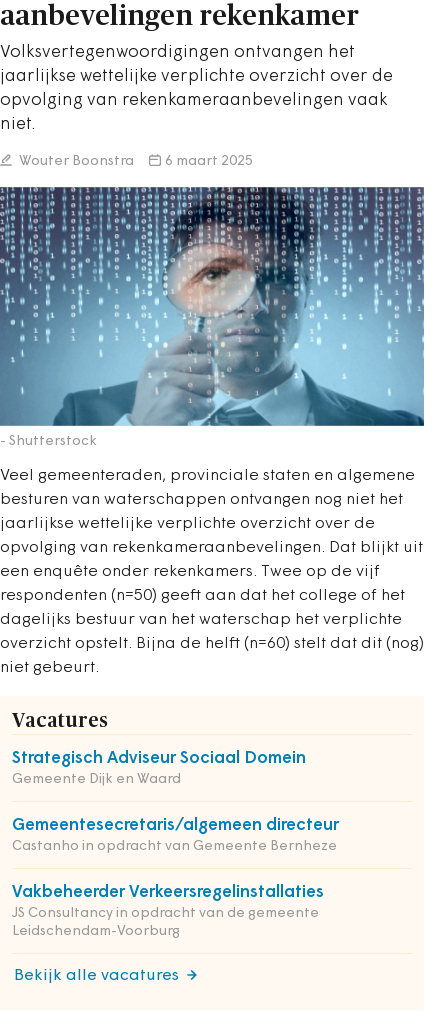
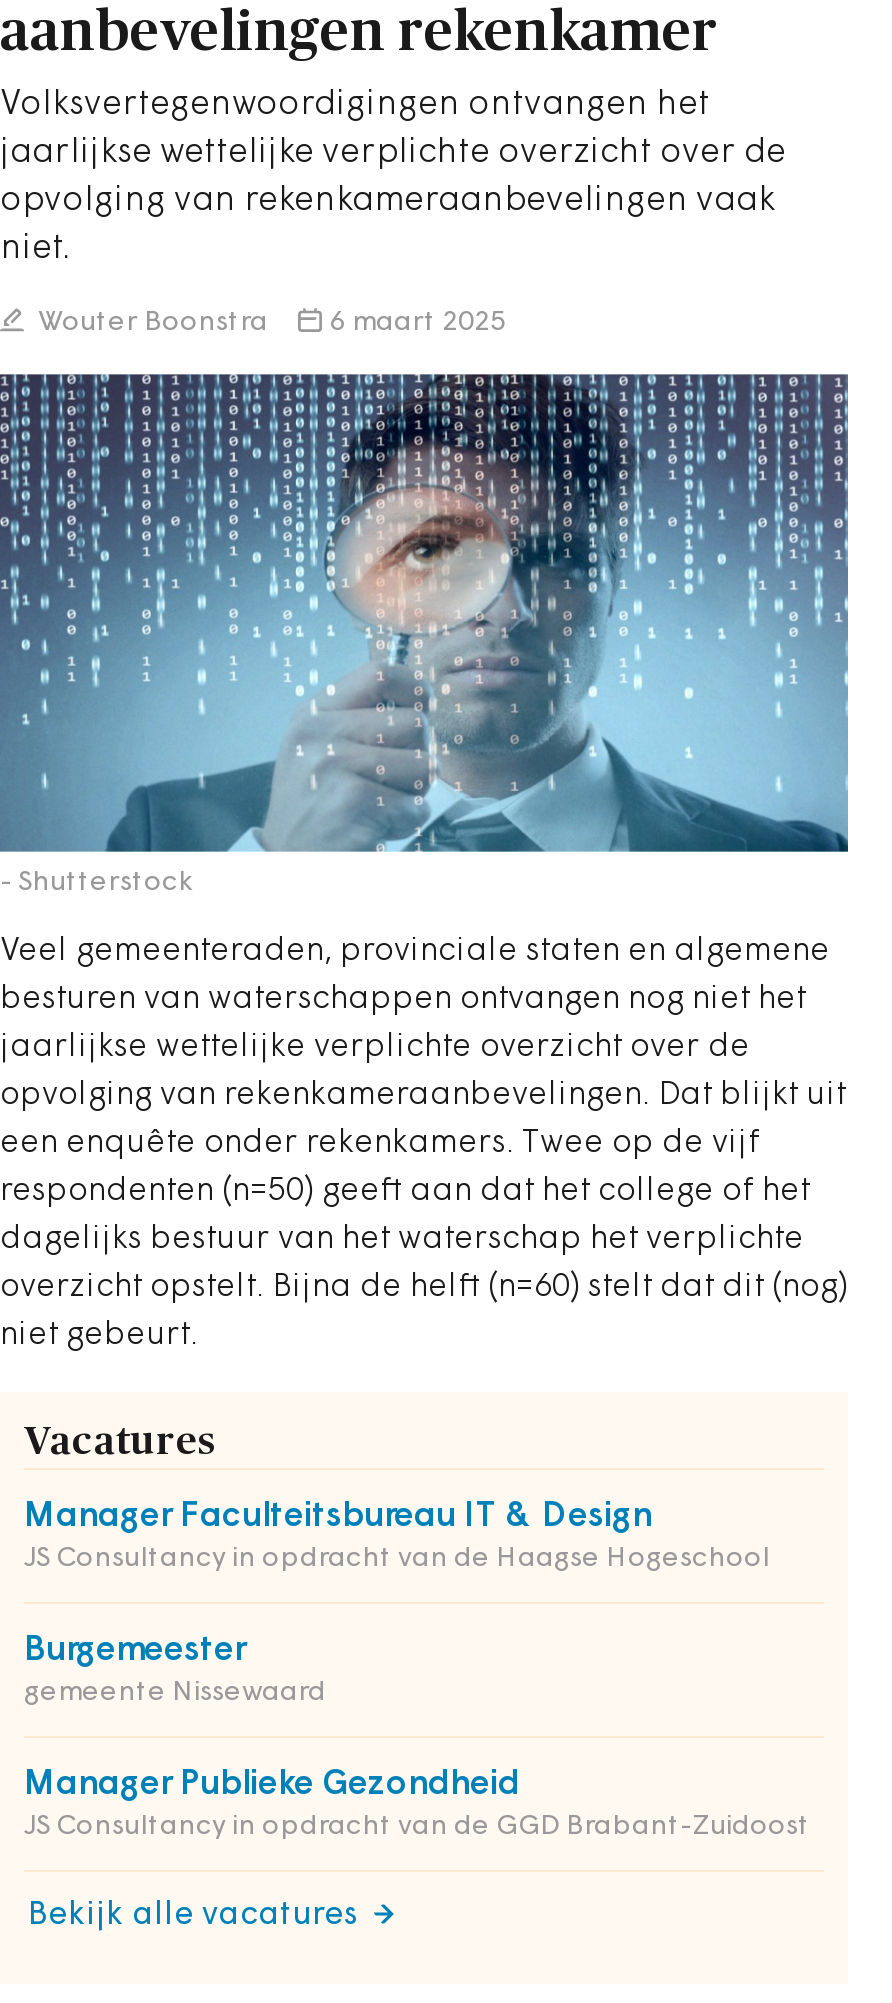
[12,749,306,786] Strategisch Adviseur Sociaal Domein | Gemeente Dijk en Waard -> [24,1499,770,1573] Manager Faculteitsbureau IT & Design | JS Consultancy in opdracht van de Haagse Hogeschool
[12,816,339,853] Gemeentesecretaris/algemeen directeur | Castanho in opdracht van Gemeente Bernheze -> [24,1633,326,1707] Burgemeester | gemeente Nissewaard
[12,883,324,938] Vakbeheerder Verkeersregelinstallaties | JS Consultancy in opdracht van de gemeente | Leidschendam-Voorburg -> [24,1767,810,1841] Manager Publieke Gezondheid | JS Consultancy in opdracht van de GGD Brabant-Zuidoost

